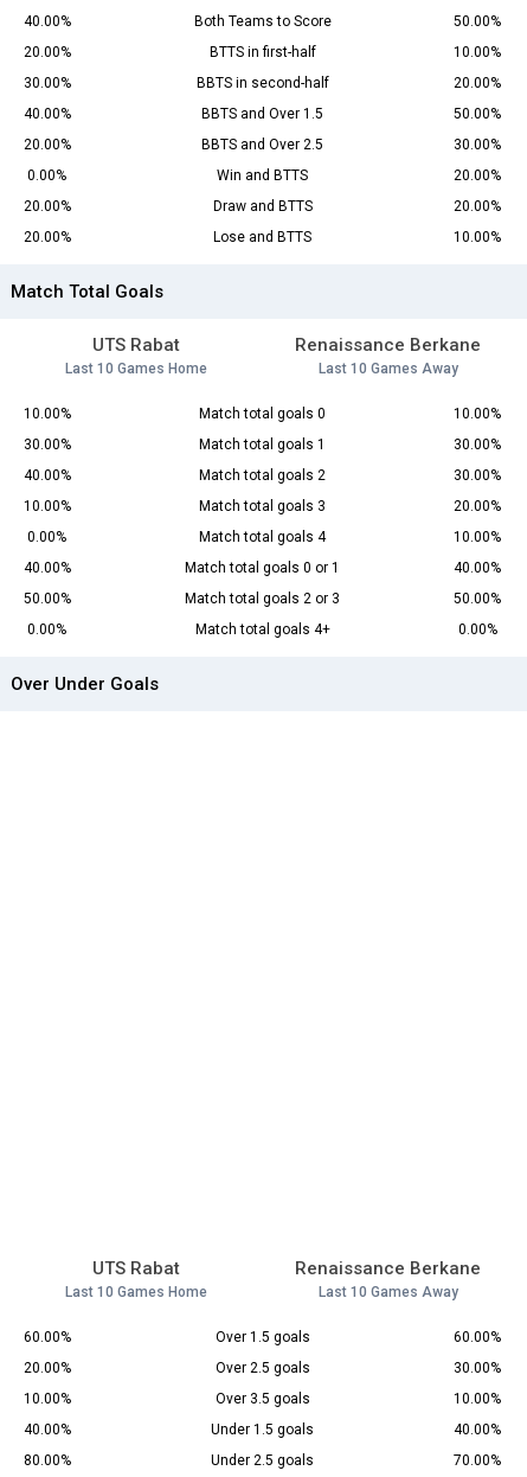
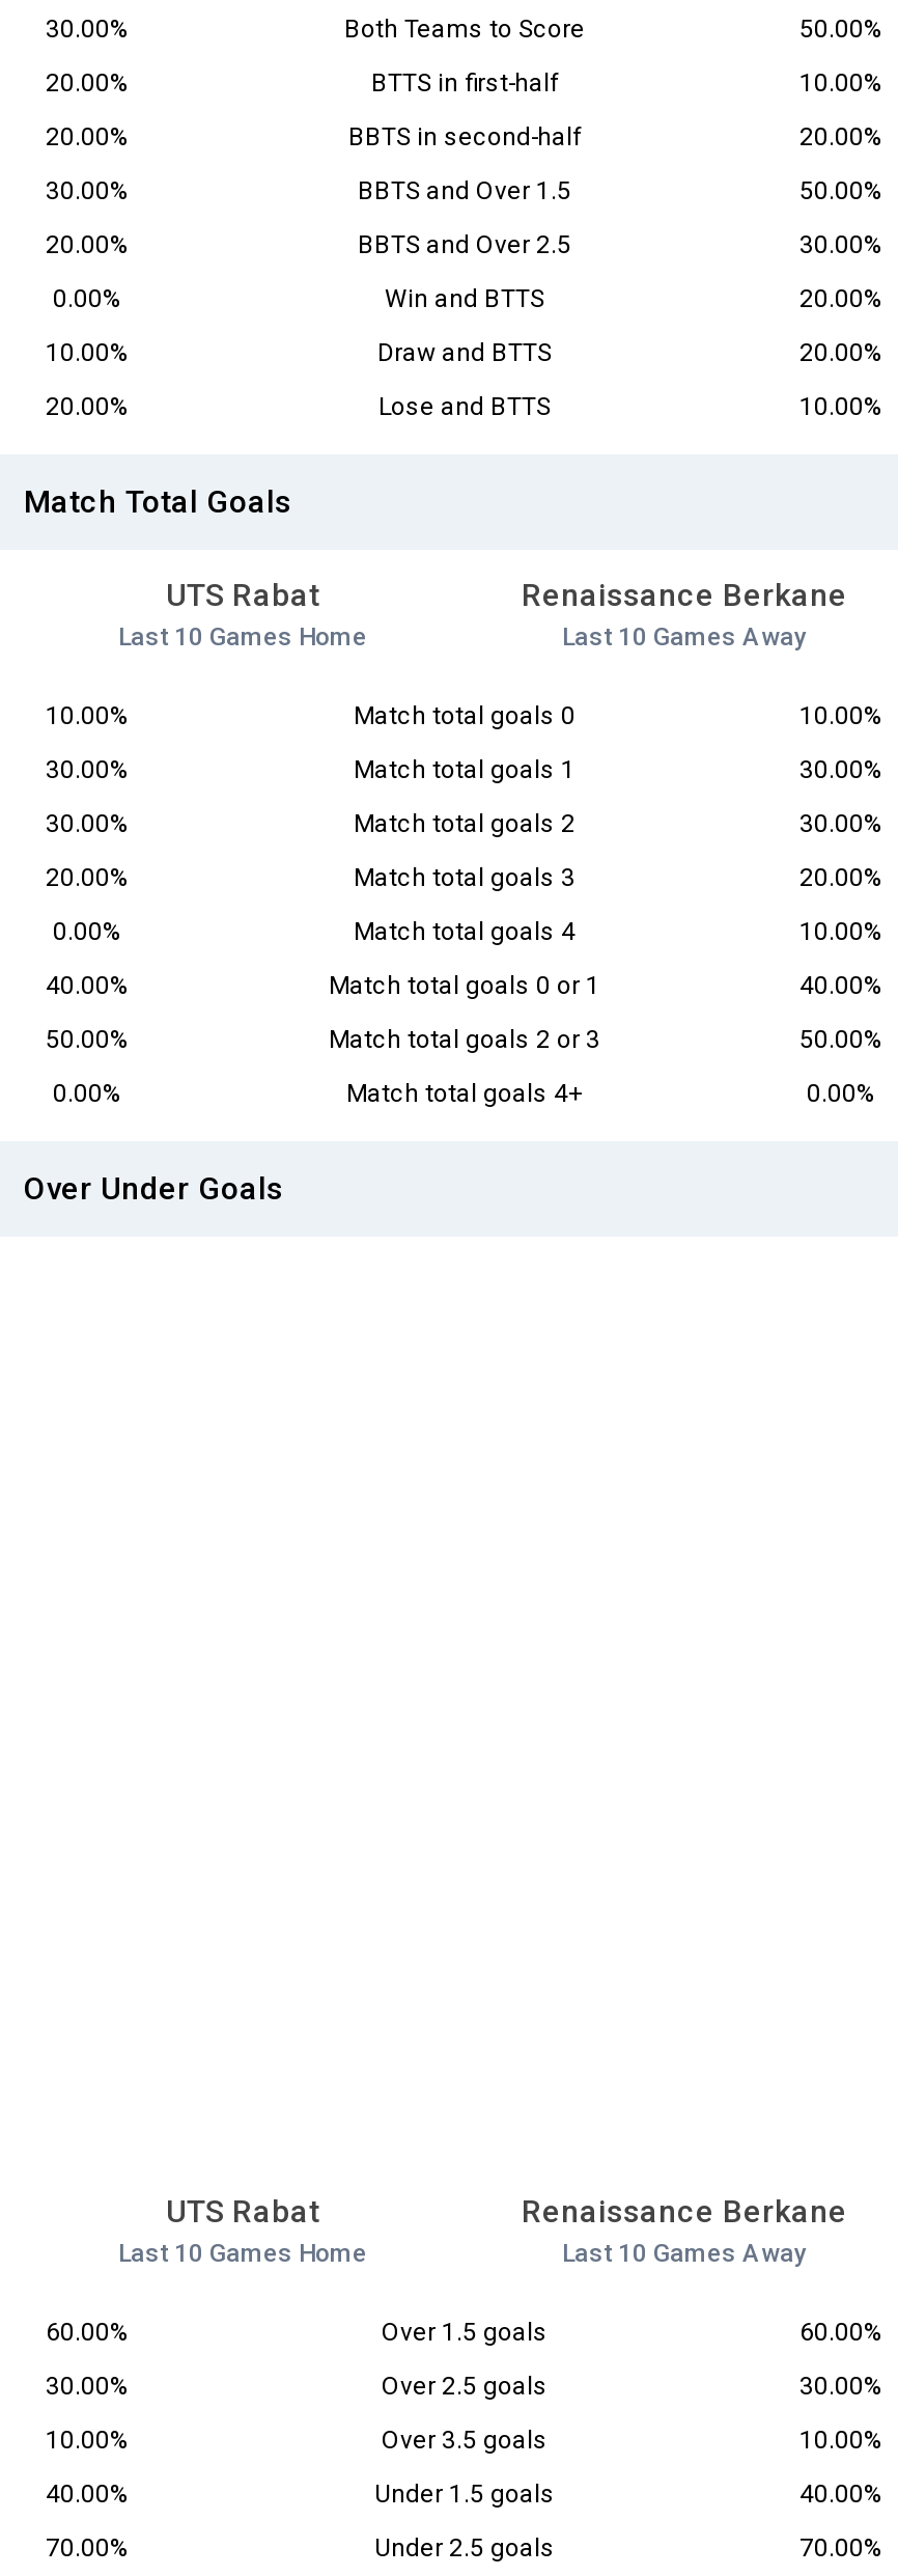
[23,13,70,30] 40.00% -> [46,15,129,44] 30.00%
[23,75,70,92] 30.00% -> [46,123,129,152] 20.00%
[23,106,70,122] 40.00% -> [46,177,129,206] 30.00%
[23,198,70,215] 20.00% -> [46,339,129,368] 10.00%
[23,467,70,484] 40.00% -> [46,810,129,839] 30.00%
[23,498,70,515] 10.00% -> [46,864,129,893] 20.00%
[23,1360,70,1376] 20.00% -> [46,2372,129,2401] 30.00%
[23,1452,70,1469] 80.00% -> [46,2534,129,2563] 70.00%

